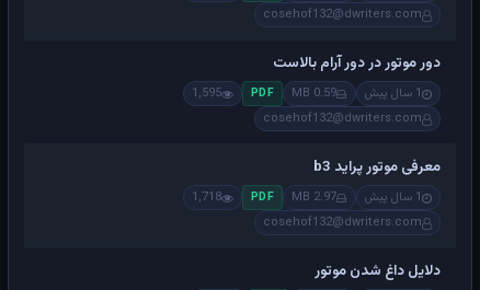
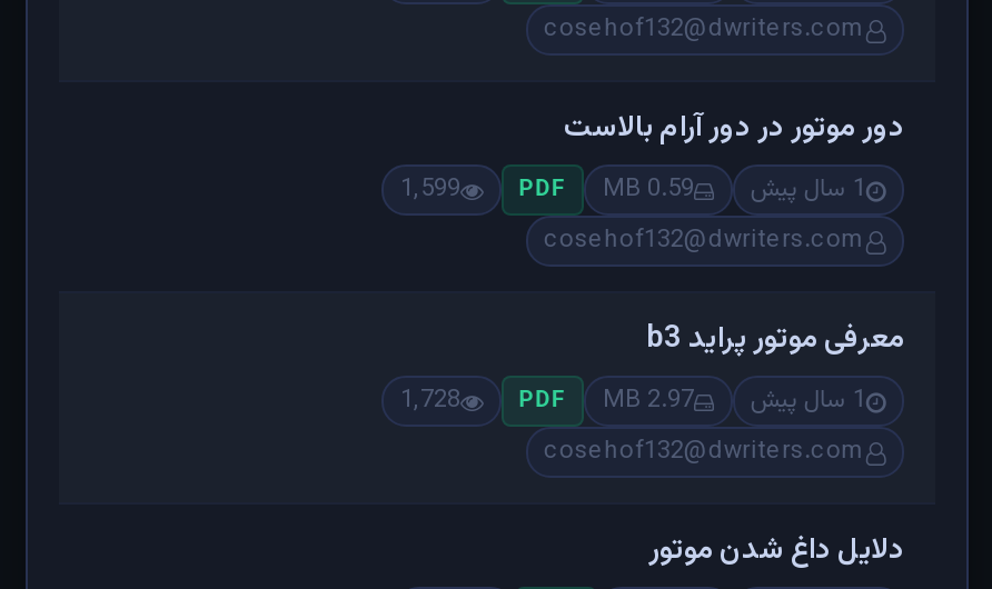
[192,84,274,103] 1,595 PDF -> [400,170,566,209] 1,599 PDF
[192,188,274,207] 1,718 PDF -> [400,381,566,420] 1,728 PDF

